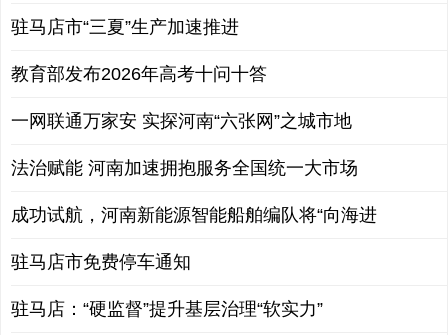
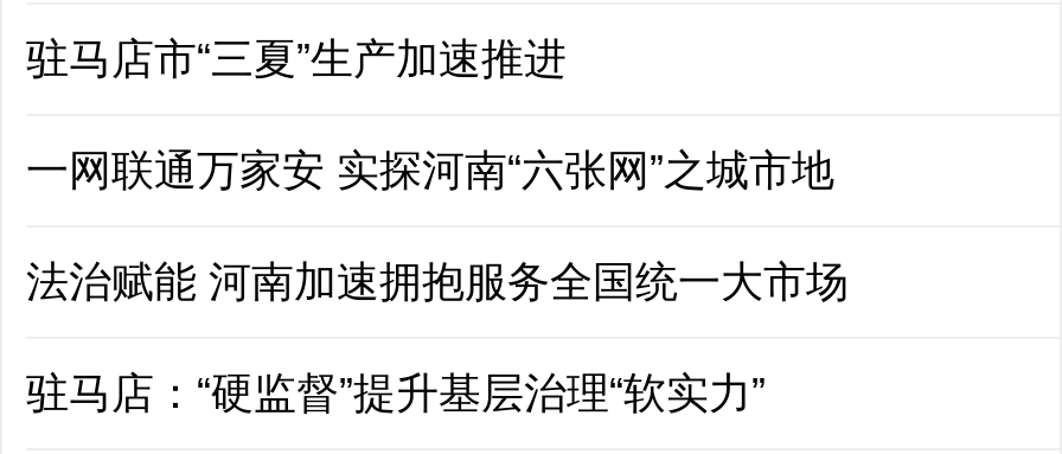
[11,64,267,84] 教育部发布2026年高考十问十答 -> none
[11,205,377,272] 成功试航，河南新能源智能船舶编队将“向海进 | 驻马店市免费停车通知 -> none

